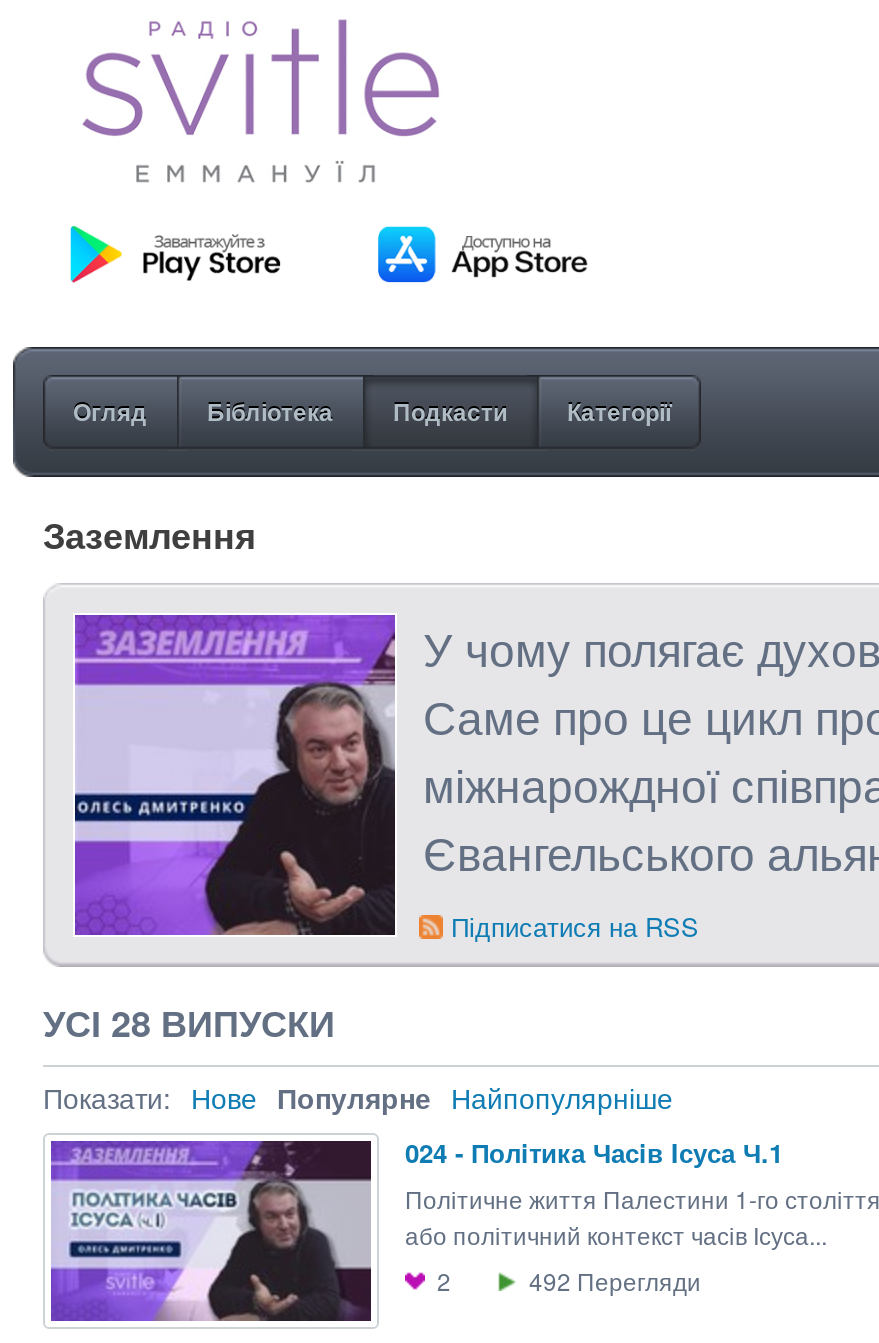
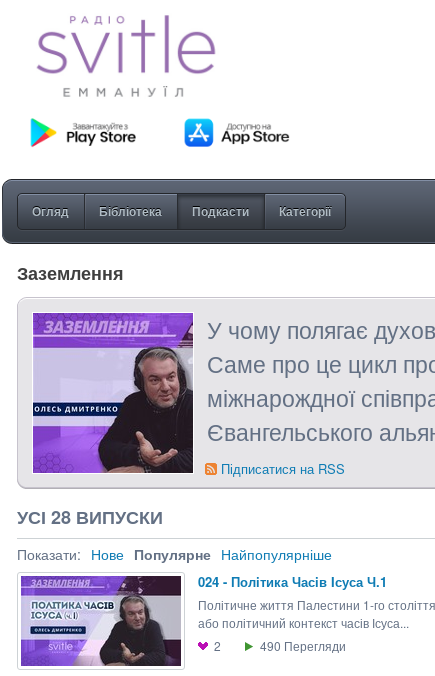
[529,1263,701,1297] 492 Перегляди -> [260,637,346,654] 490 Перегляди

